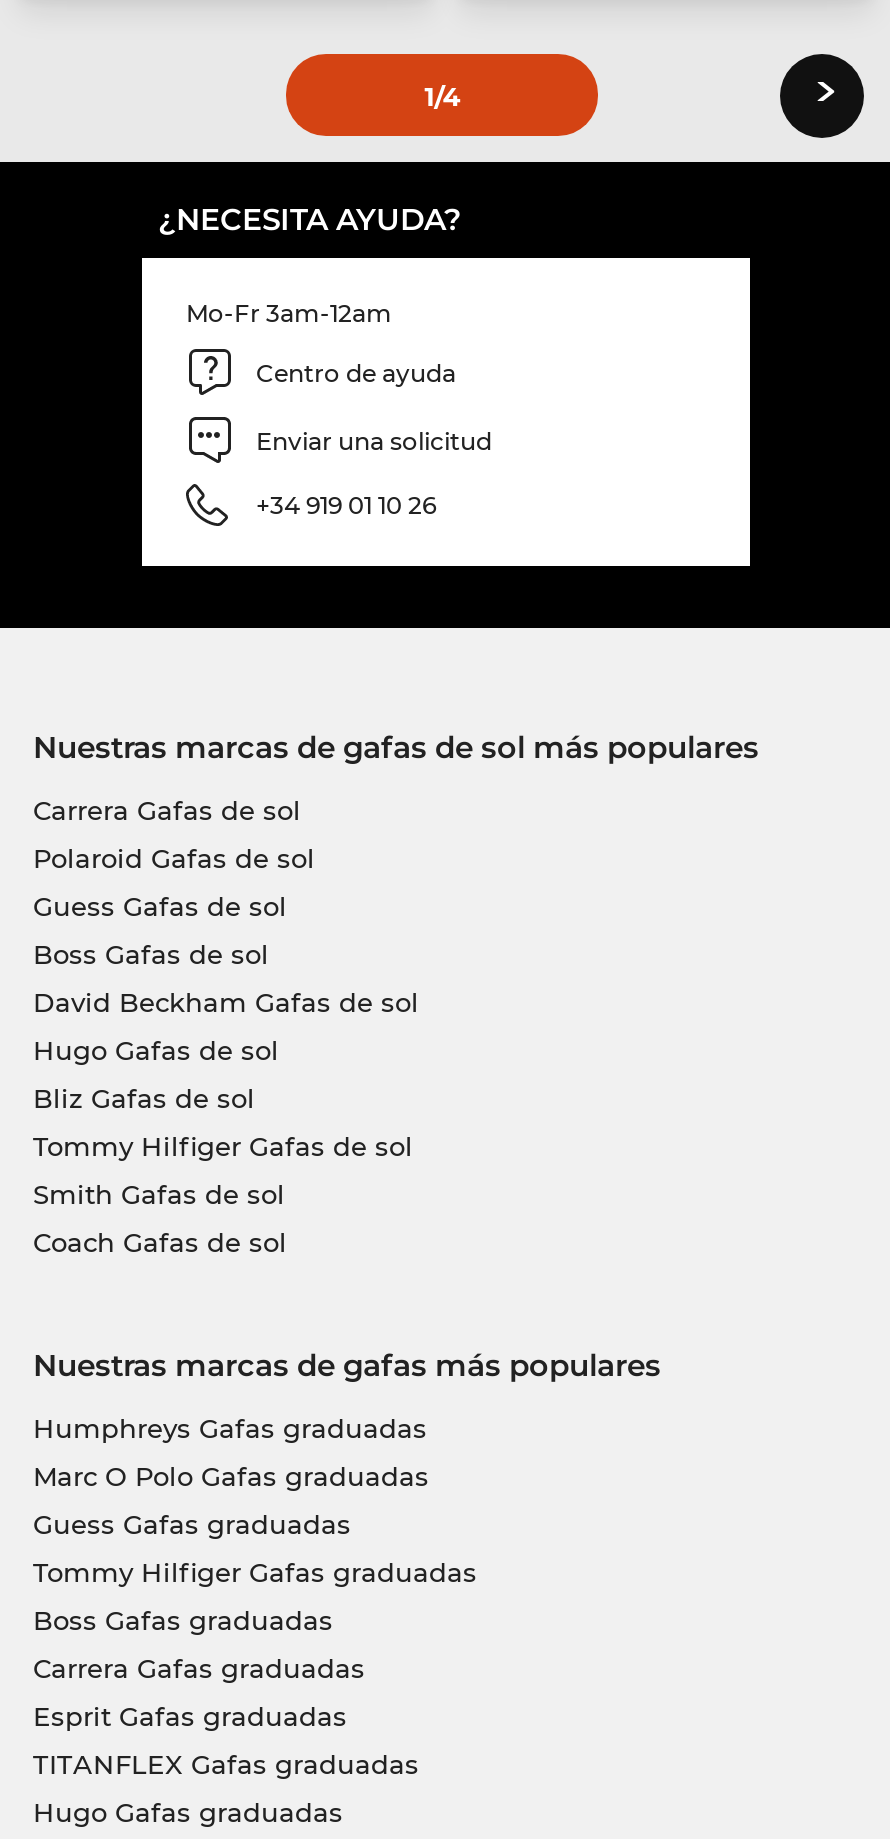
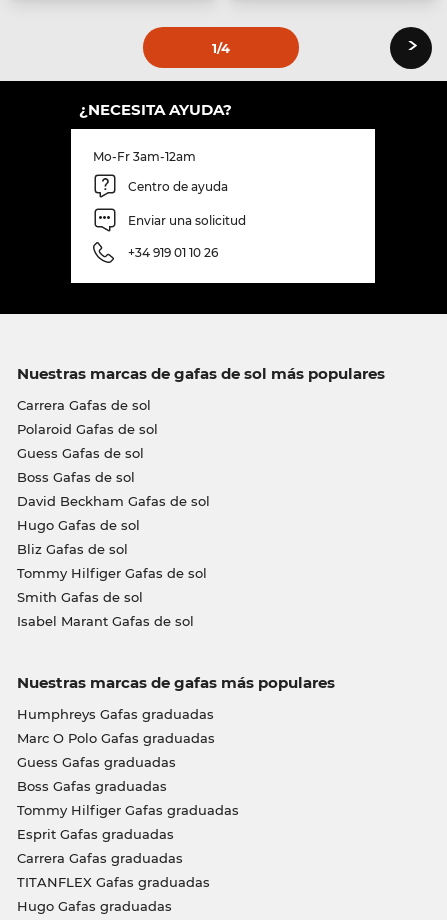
[33,1226,287,1258] Coach Gafas de sol -> [16,613,193,629] Isabel Marant Gafas de sol
moved [33,1556,477,1588] -> [16,802,238,818]: Tommy Hilfiger Gafas graduadas
moved [33,1604,333,1636] -> [16,778,166,794]: Boss Gafas graduadas
moved [33,1652,365,1684] -> [16,850,182,866]: Carrera Gafas graduadas
moved [33,1700,347,1732] -> [16,826,173,842]: Esprit Gafas graduadas

